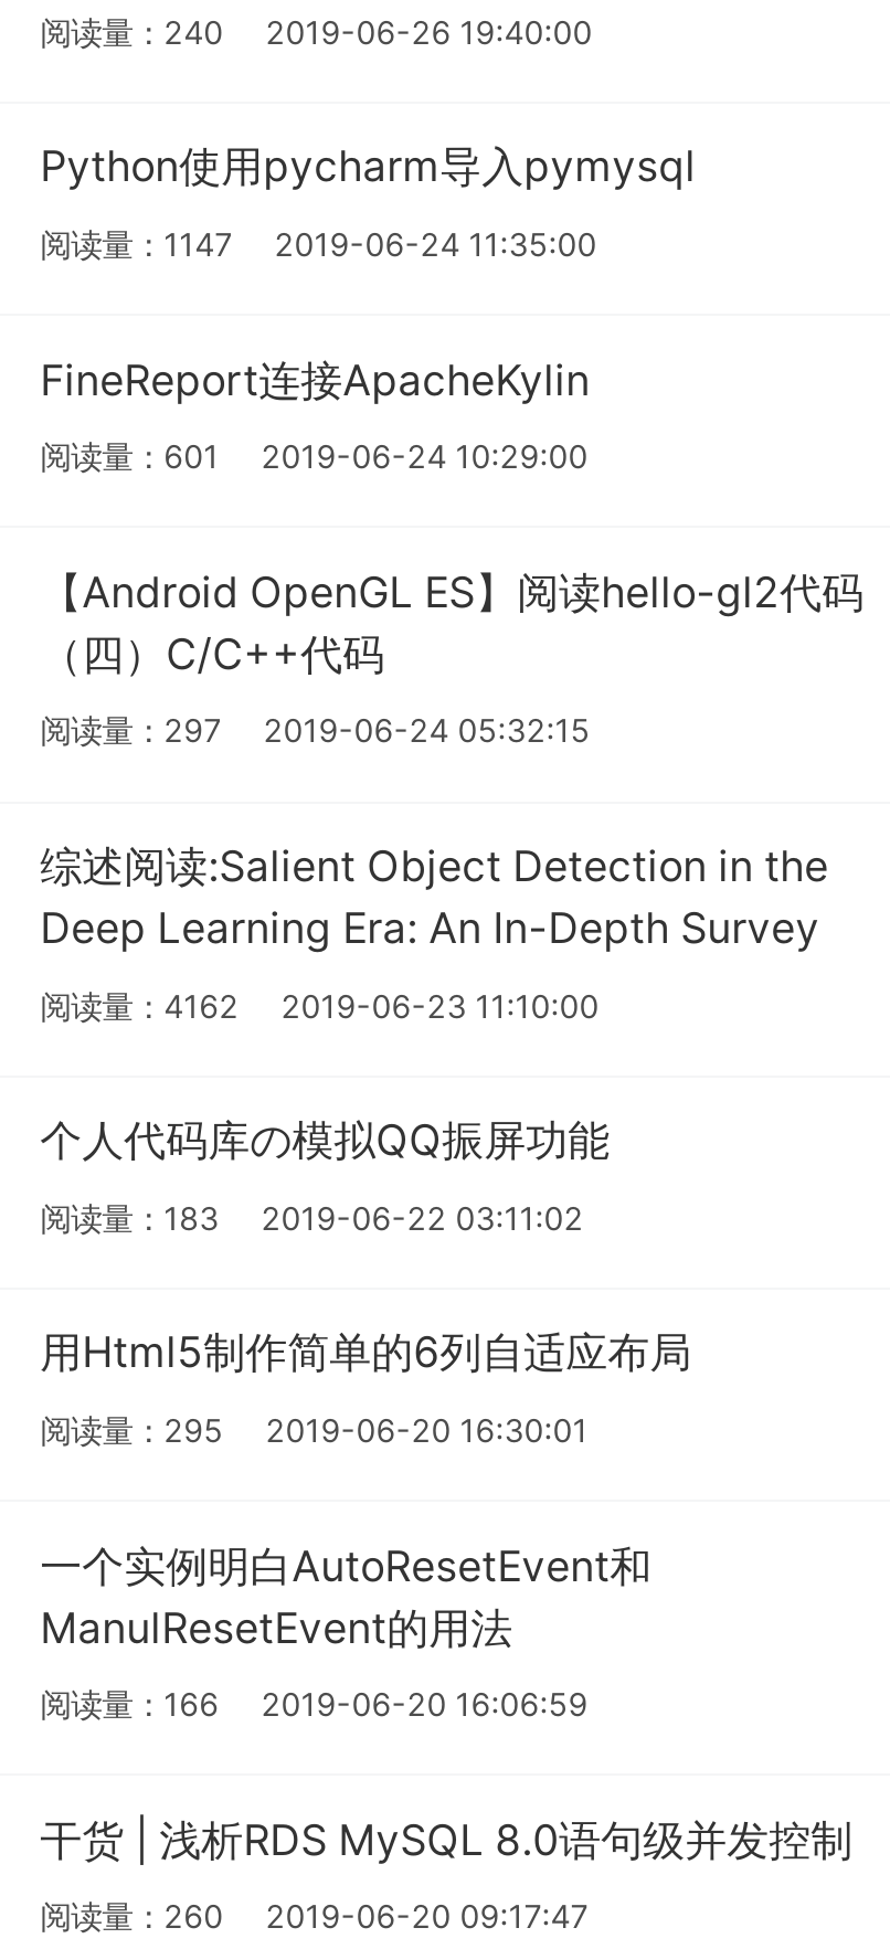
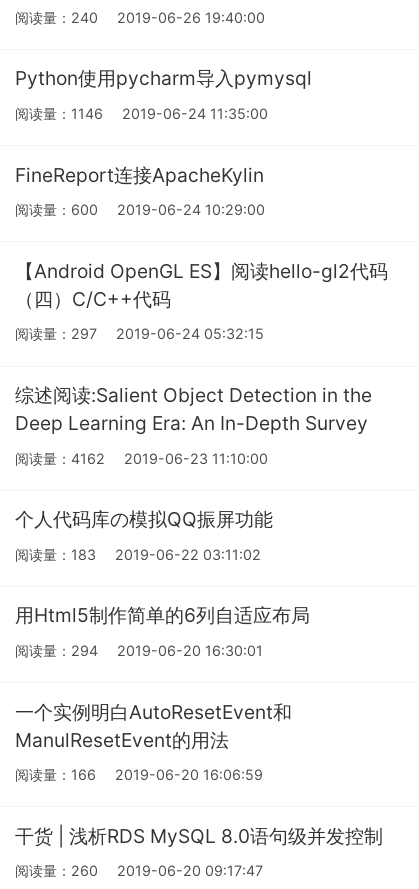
[40,225,597,263] 阅读量：1147 2019-06-24 11:35:00 -> [15,105,268,122] 阅读量：1146 2019-06-24 11:35:00
[40,438,588,475] 阅读量：601 2019-06-24 10:29:00 -> [15,201,265,218] 阅读量：600 2019-06-24 10:29:00
[40,1411,588,1449] 阅读量：295 2019-06-20 16:30:01 -> [15,642,263,659] 阅读量：294 2019-06-20 16:30:01

